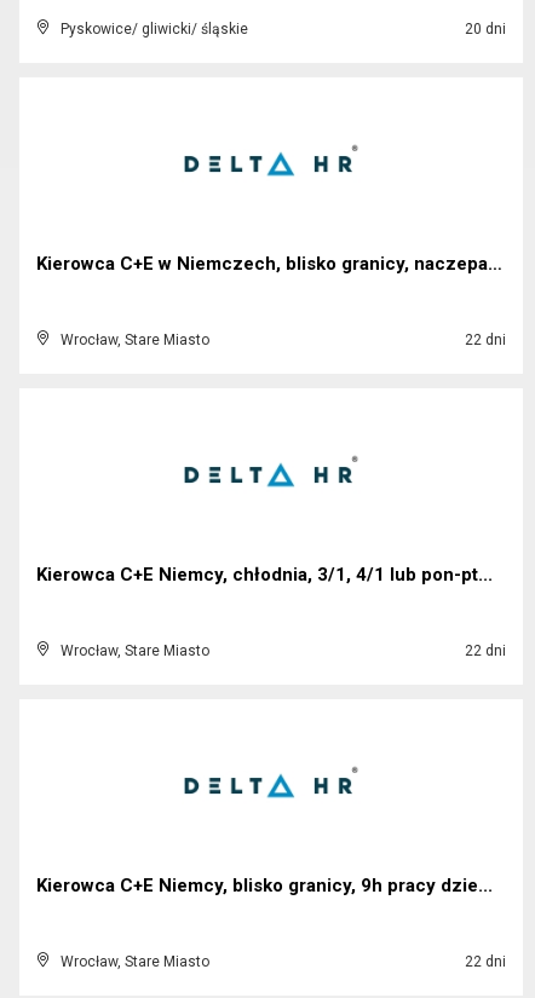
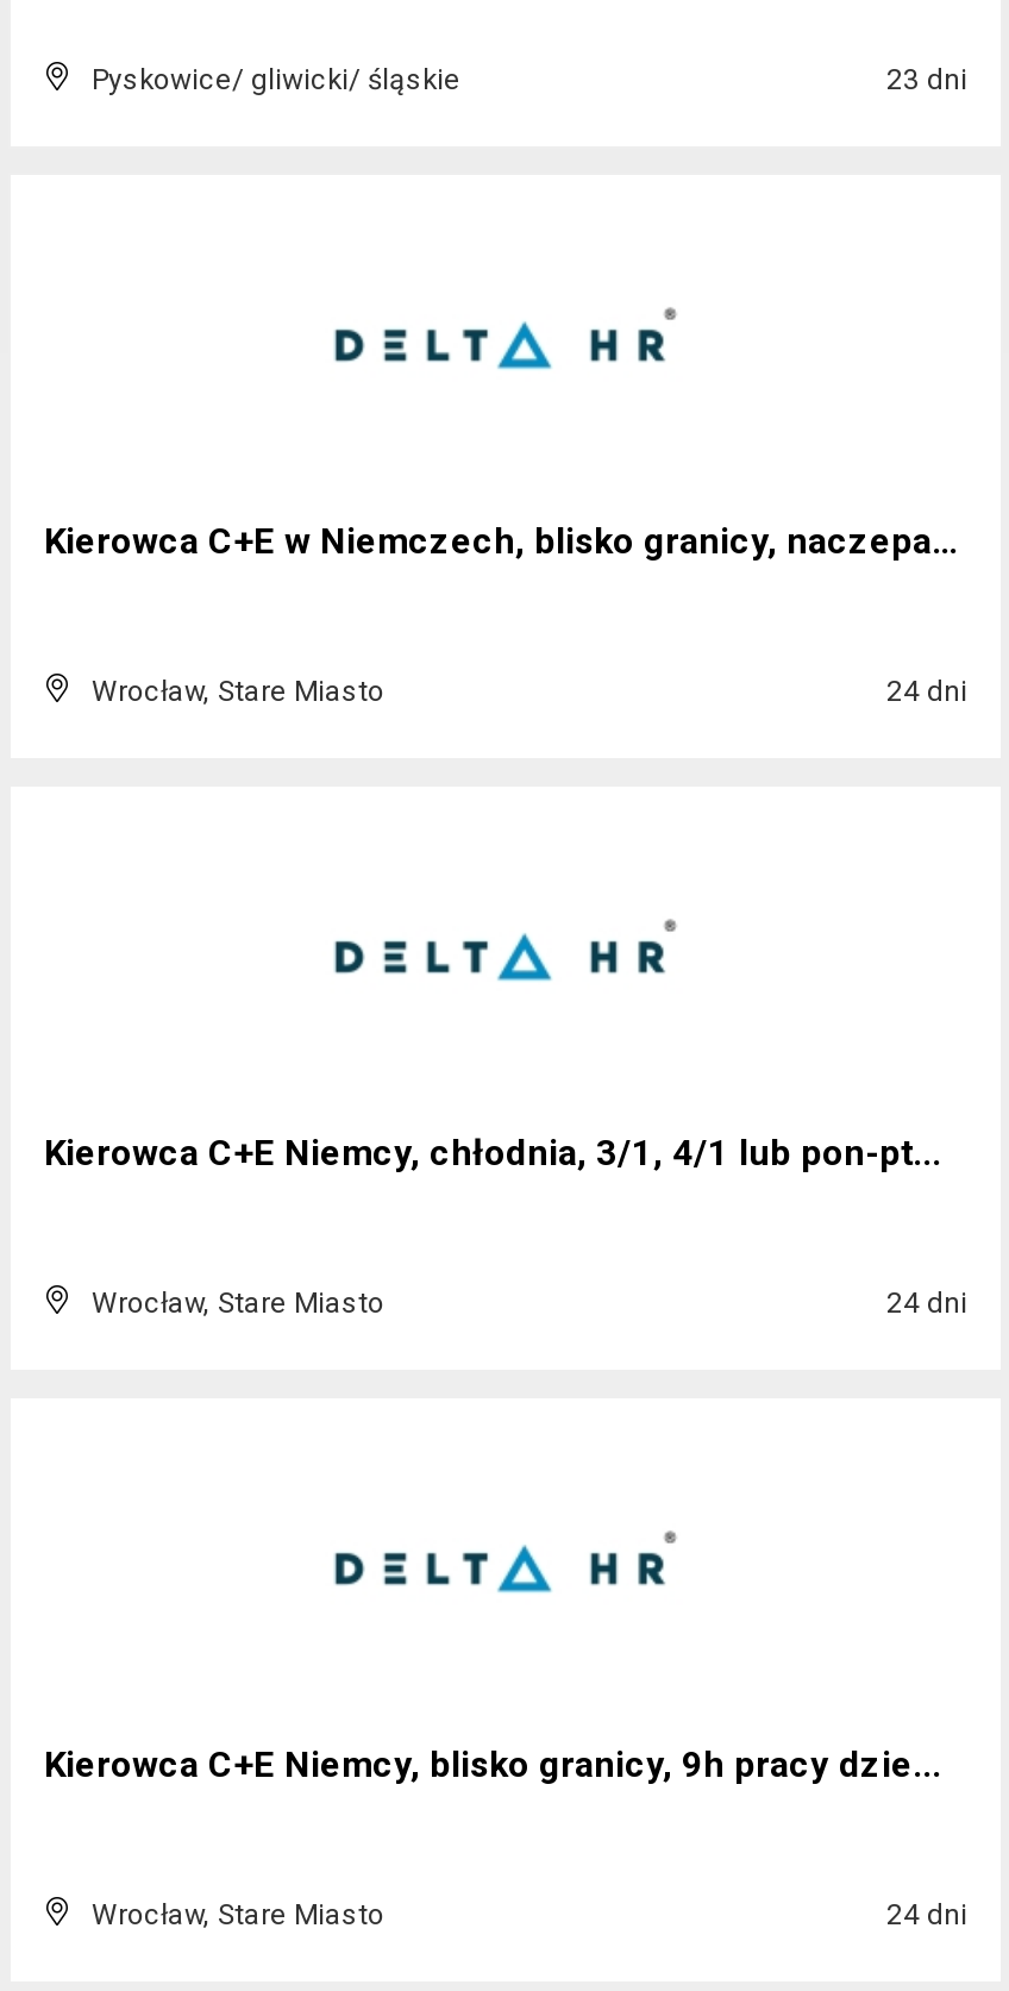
[461,21,506,38] 20 dni -> [879,63,967,96] 23 dni
[461,331,506,348] 22 dni -> [879,675,967,708] 24 dni
[461,642,506,659] 22 dni -> [879,1286,967,1320] 24 dni
[461,953,506,970] 22 dni -> [879,1898,967,1931] 24 dni

